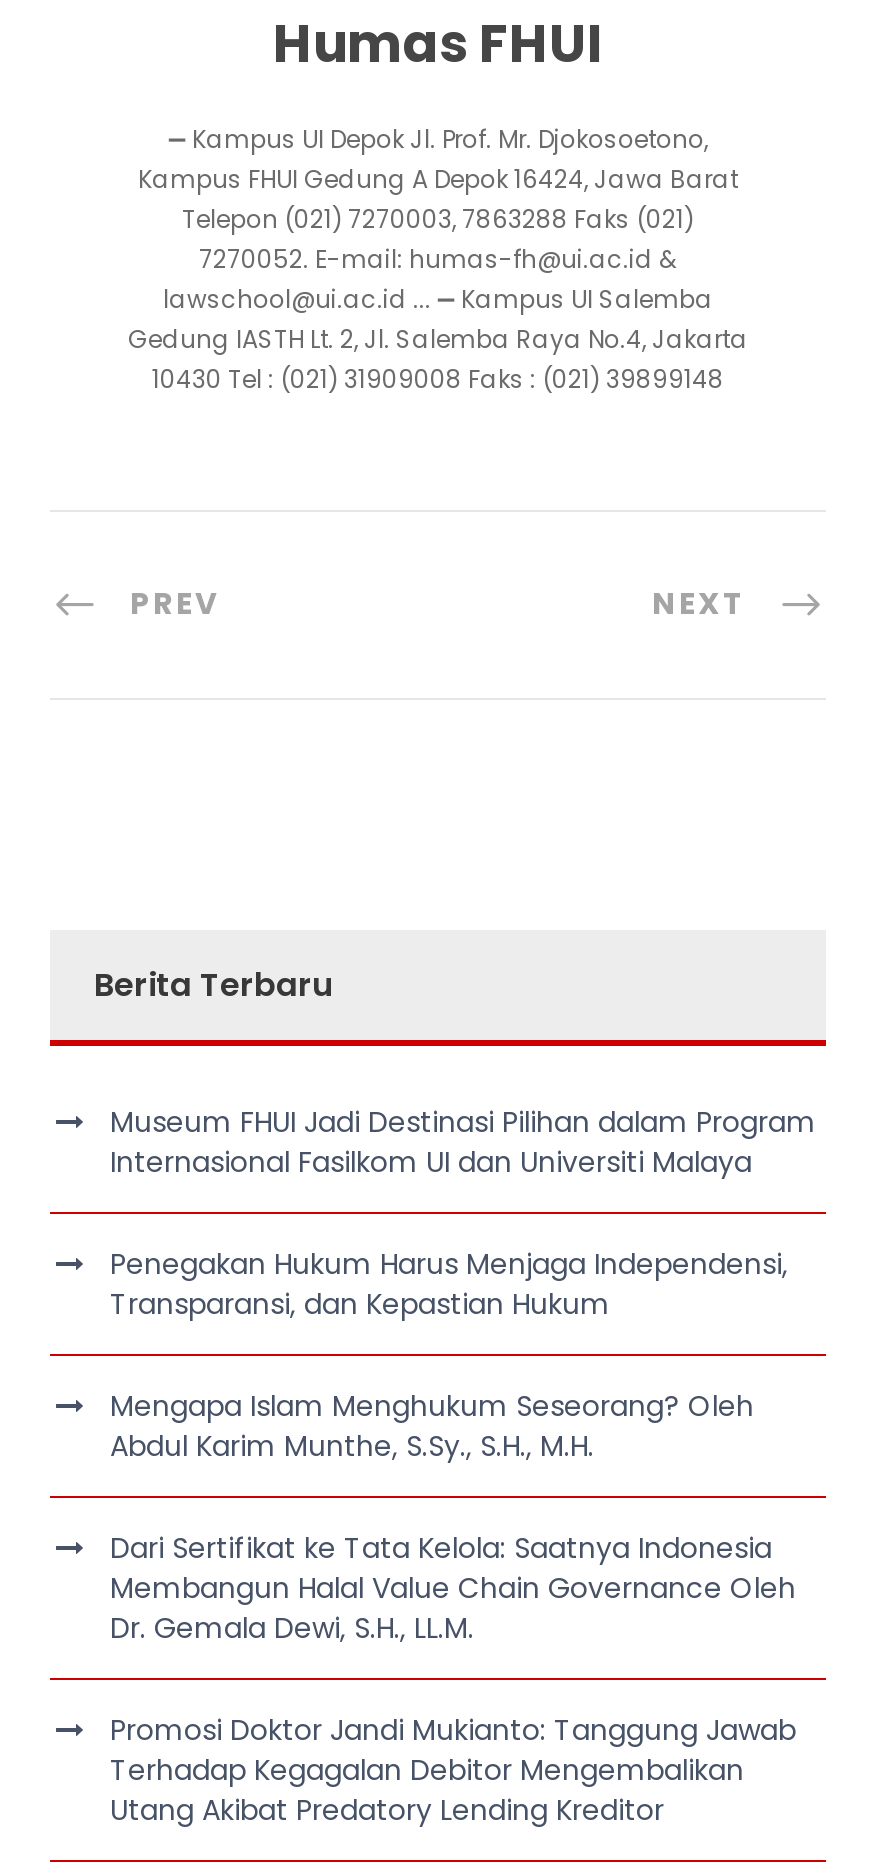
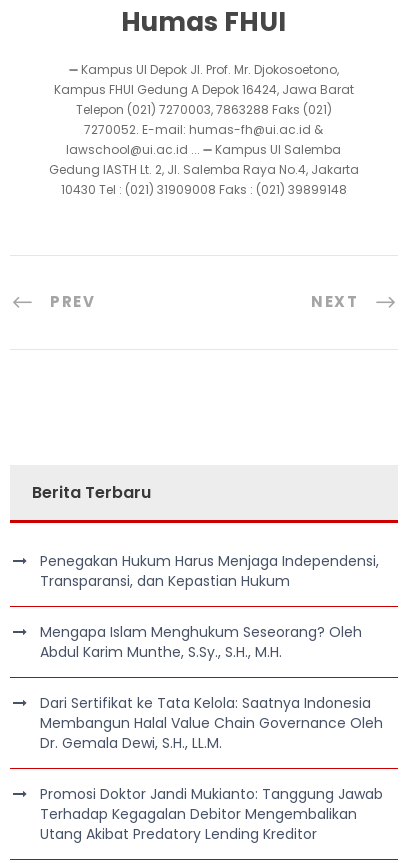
[110,1103,816,1183] Museum FHUI Jadi Destinasi Pilihan dalam Program | Internasional Fasilkom UI dan Universiti Malaya -> none

